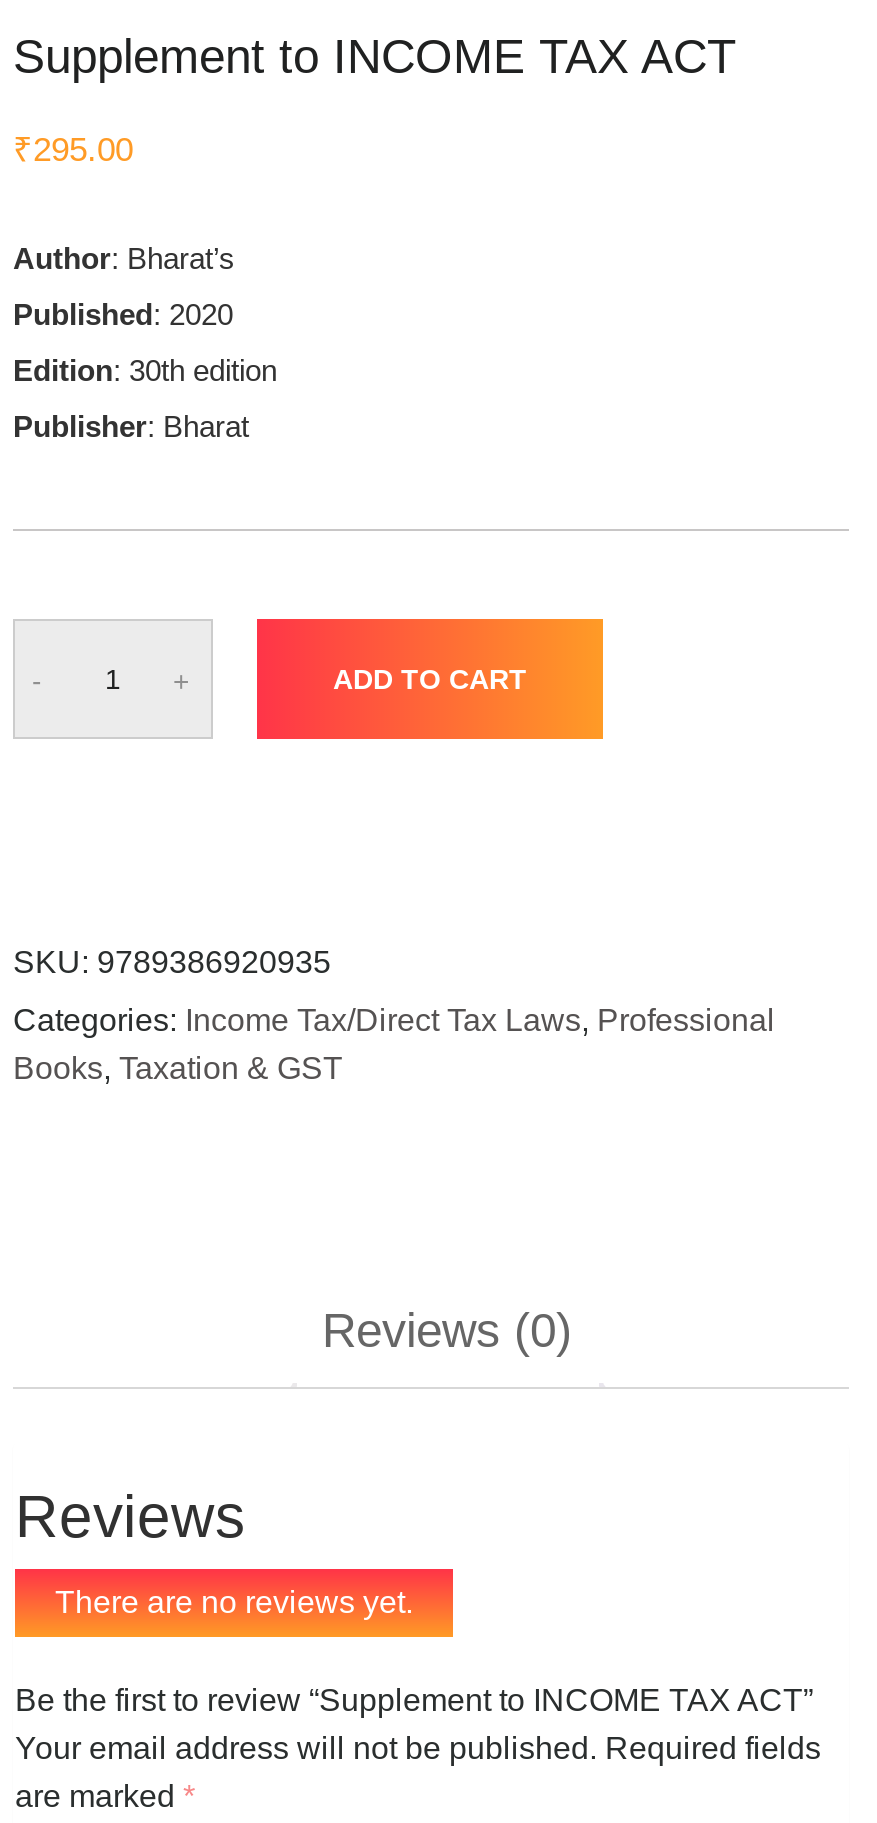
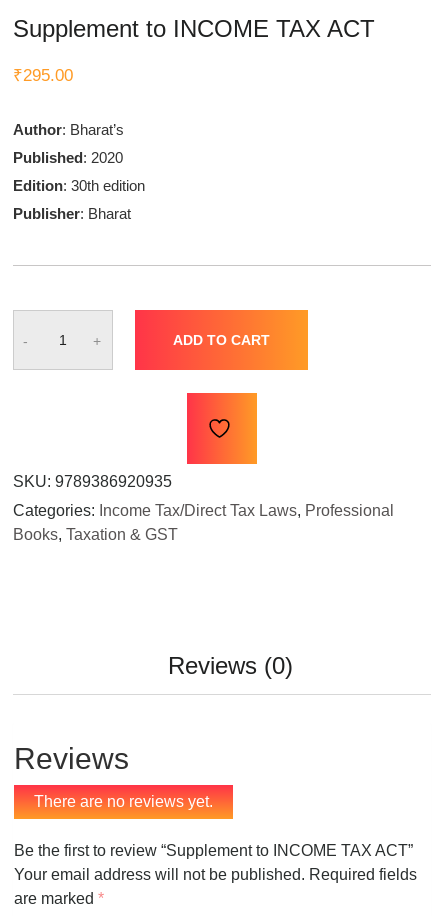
none -> [186,392,258,465] [image]

